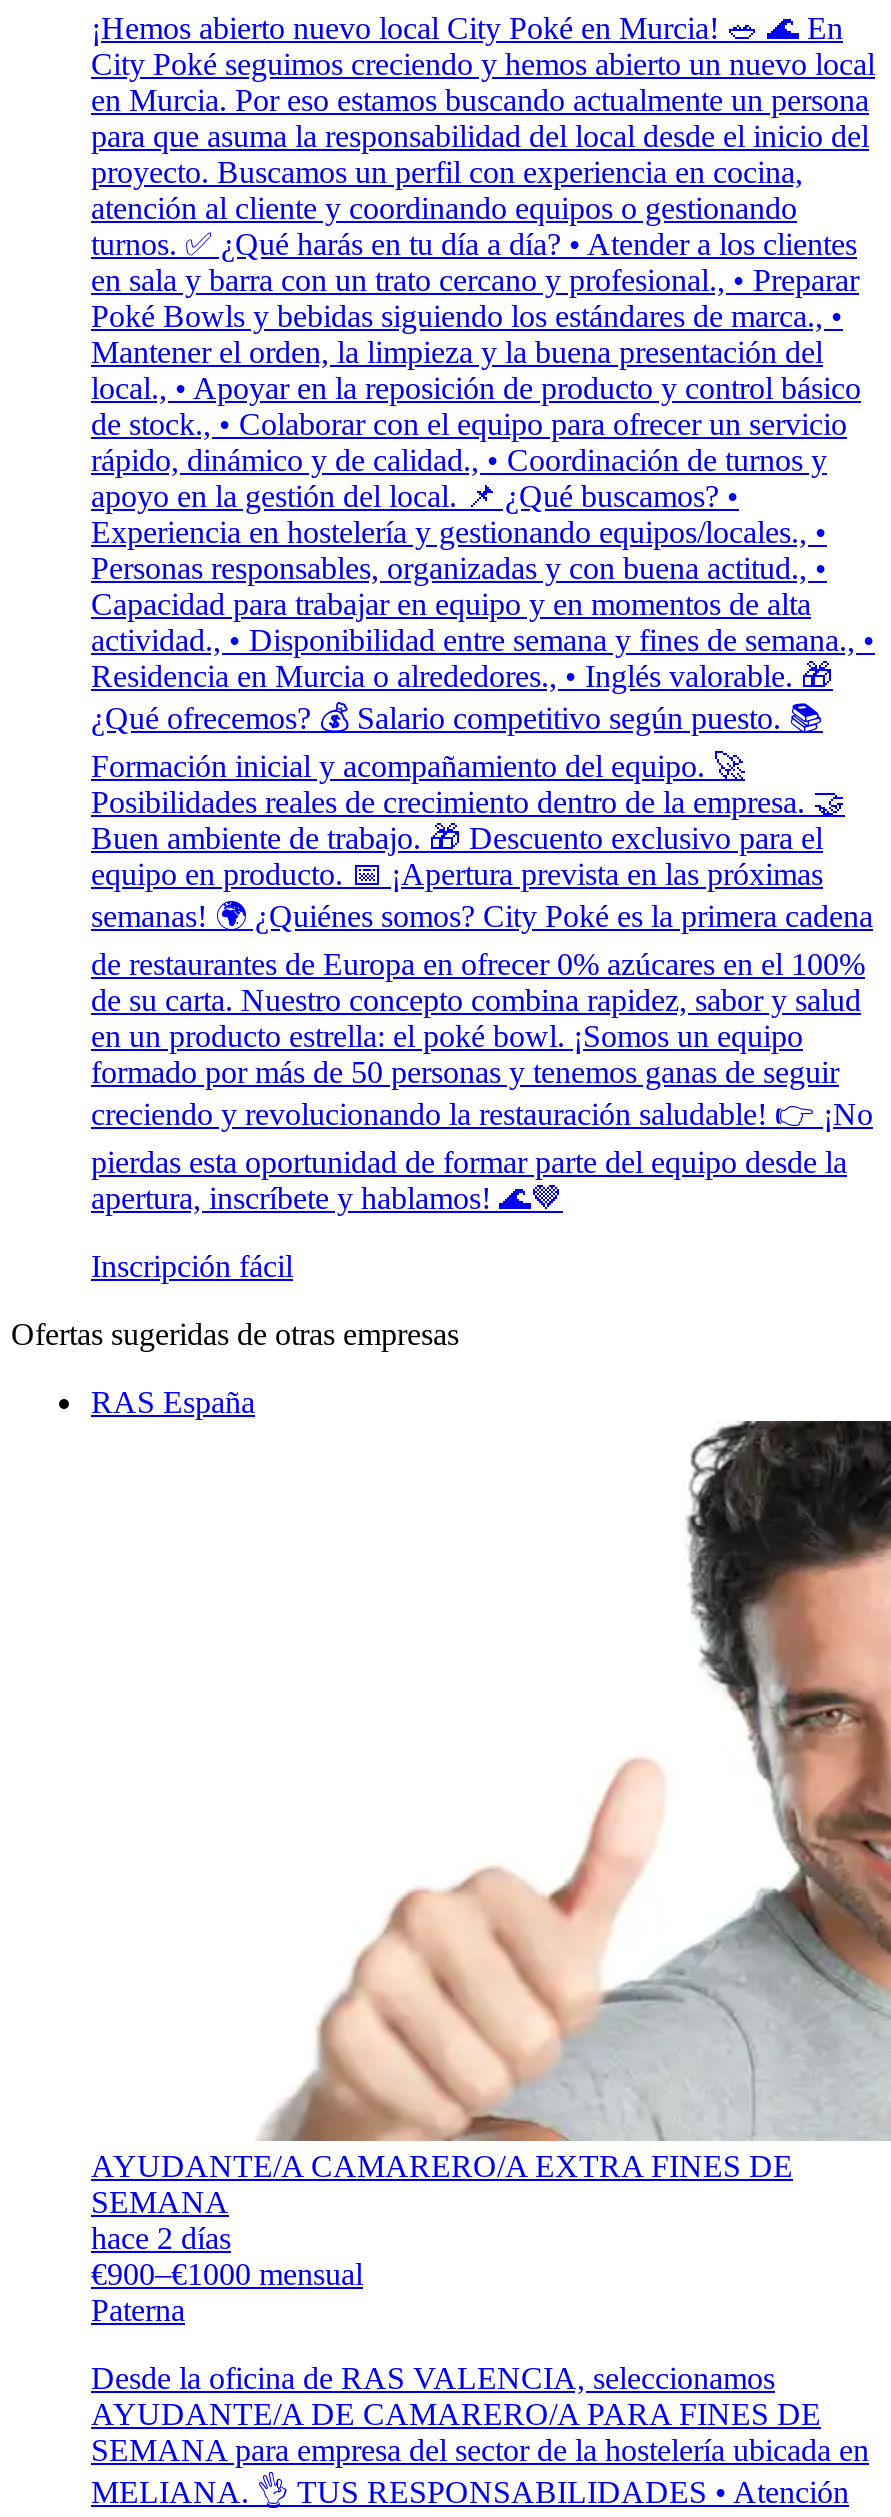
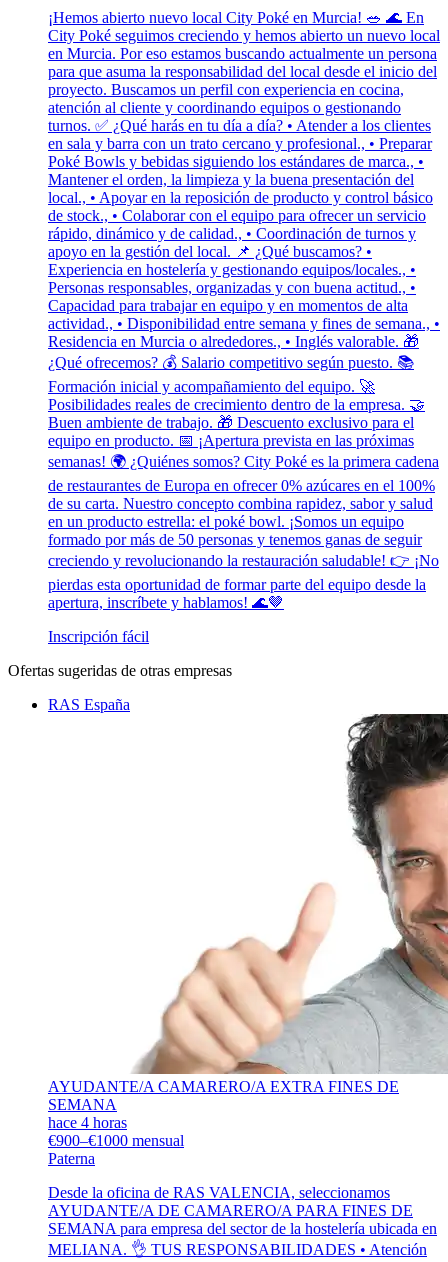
[91,2221,231,2255] hace 2 días -> [48,1114,127,1131] hace 4 horas

